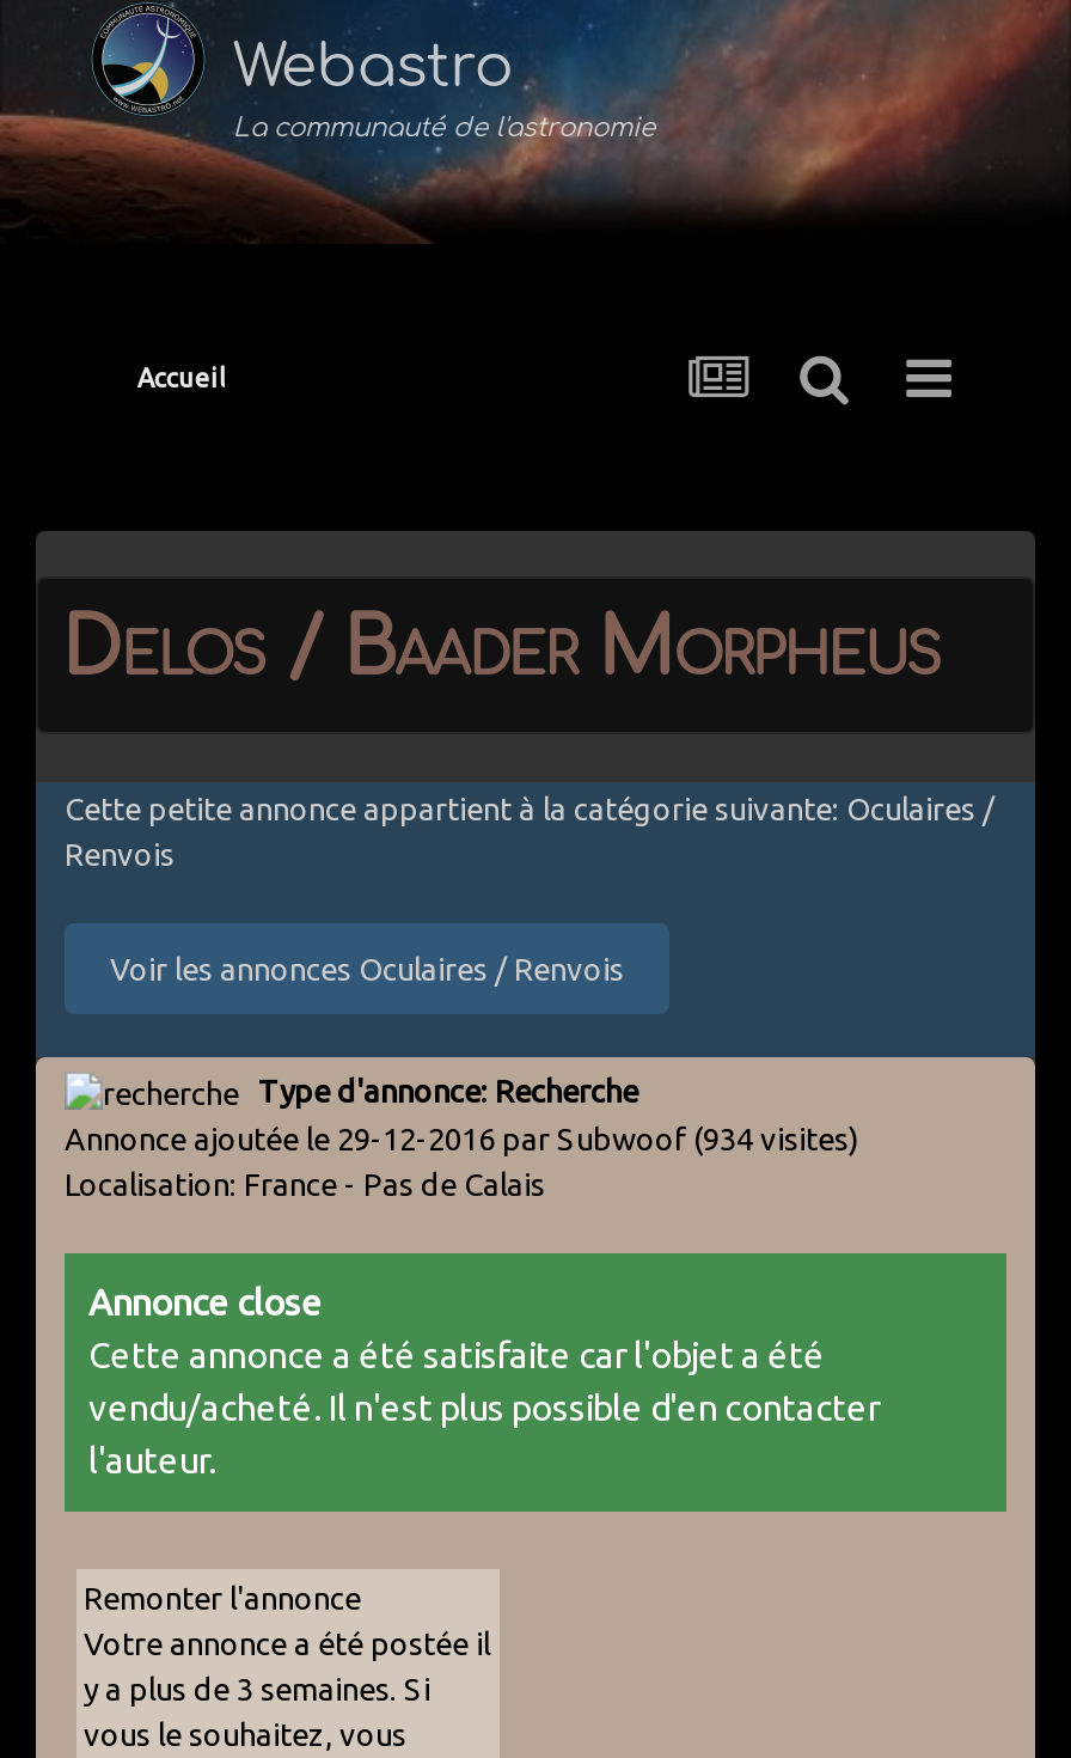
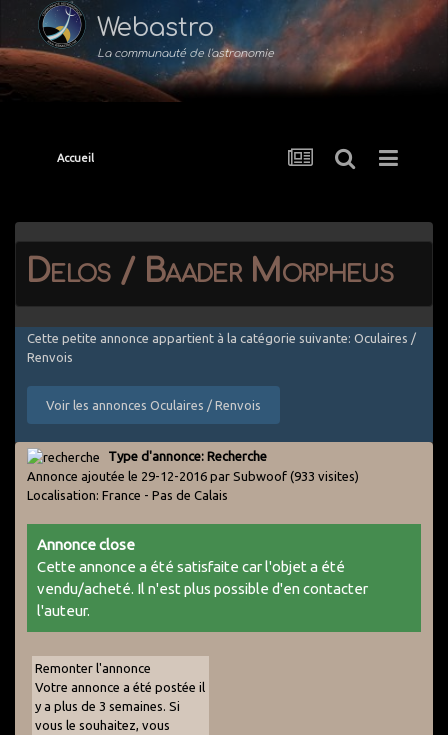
[65,1122,858,1155] Annonce ajoutée le 29-12-2016 par Subwoof (934 visites) -> [27,469,359,483] Annonce ajoutée le 29-12-2016 par Subwoof (933 visites)

